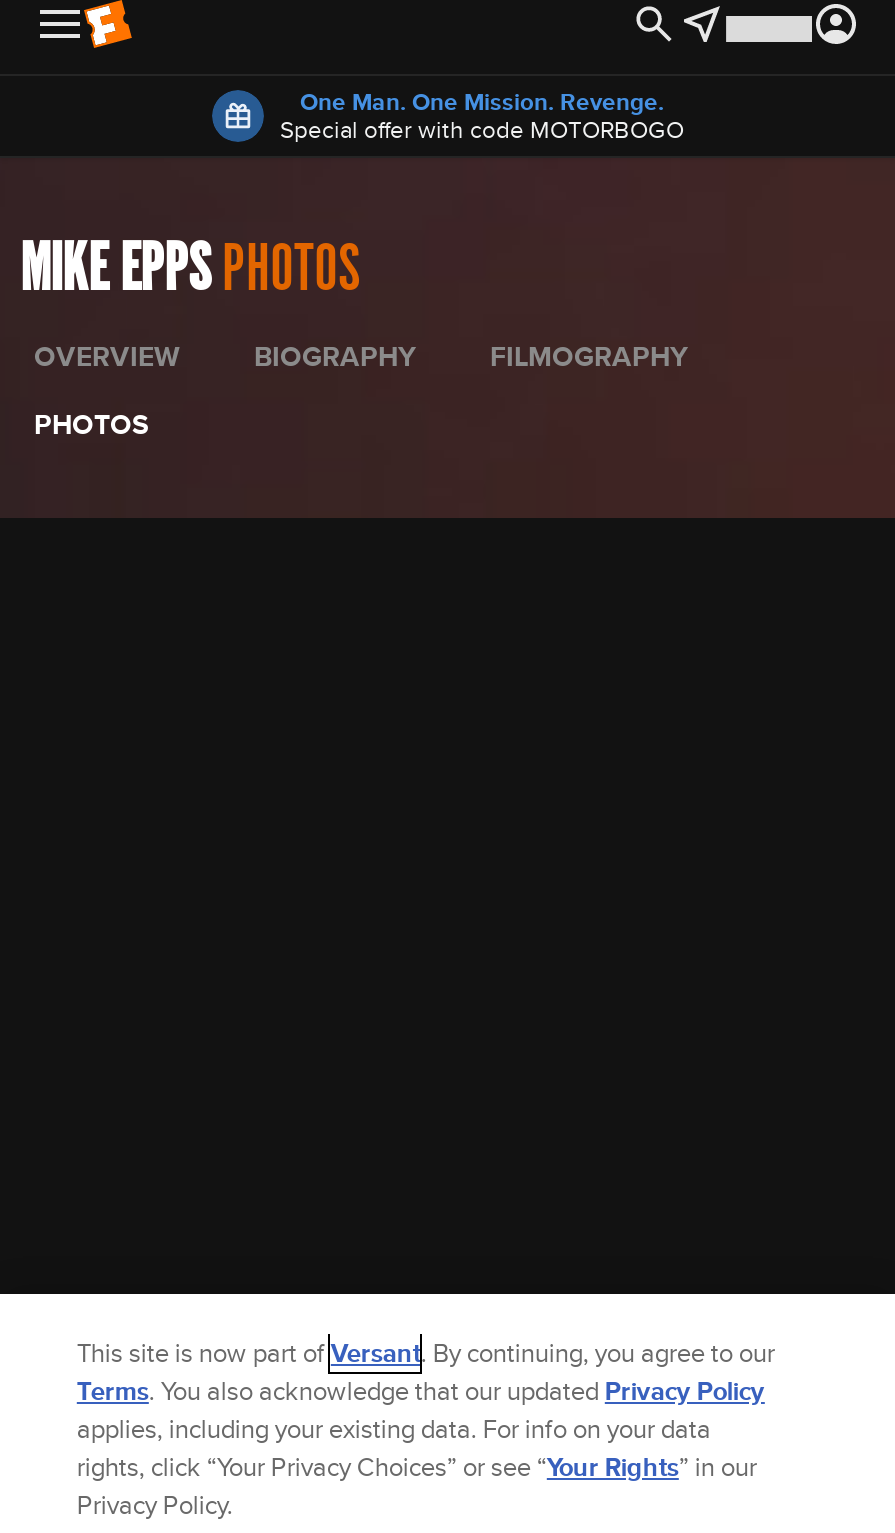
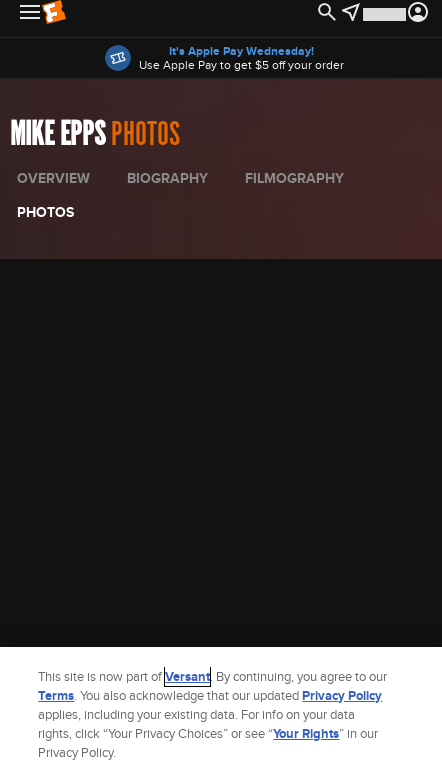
[280,84,684,146] One Man. One Mission. Revenge. | Special offer with code MOTORBOGO -> [138,42,343,73] It's Apple Pay Wednesday! | Use Apple Pay to get $5 off your order

